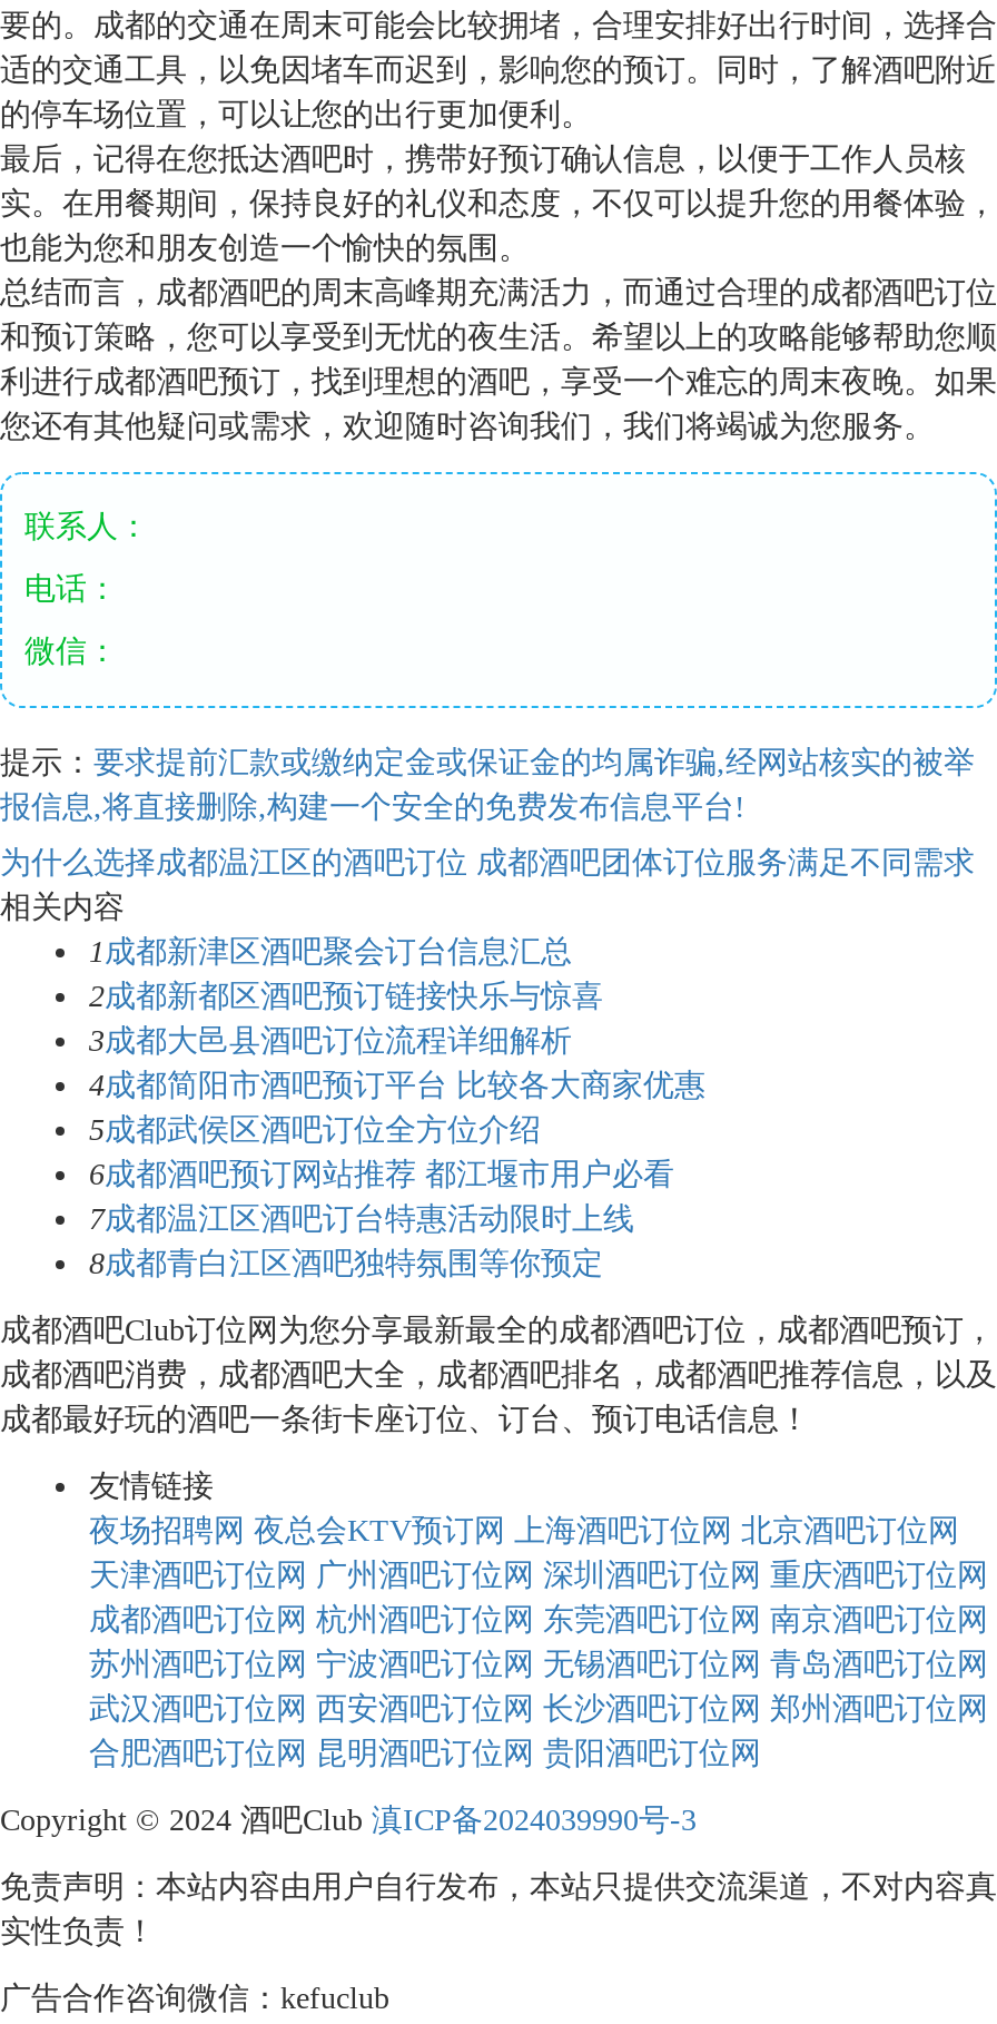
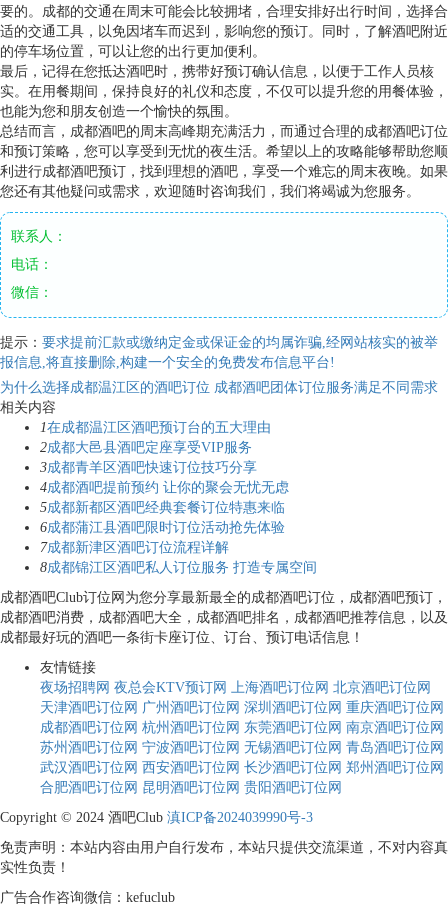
[89,935,705,1280] 1成都新津区酒吧聚会订台信息汇总 | 2成都新都区酒吧预订链接快乐与惊喜 | 3成都大邑县酒吧订位流程详细解析 | 4成都简阳市酒吧预订平台 比较各大商家优惠 | 5成都武侯区酒吧订位全方位介绍 | 6成都酒吧预订网站推荐 都江堰市用户必看 | 7成都温江区酒吧订台特惠活动限时上线 | 8成都青白江区酒吧独特氛围等你预定 -> [40,420,317,575] 1在成都温江区酒吧预订台的五大理由 | 2成都大邑县酒吧定座享受VIP服务 | 3成都青羊区酒吧快速订位技巧分享 | 4成都酒吧提前预约 让你的聚会无忧无虑 | 5成都新都区酒吧经典套餐订位特惠来临 | 6成都蒲江县酒吧限时订位活动抢先体验 | 7成都新津区酒吧订位流程详解 | 8成都锦江区酒吧私人订位服务 打造专属空间

